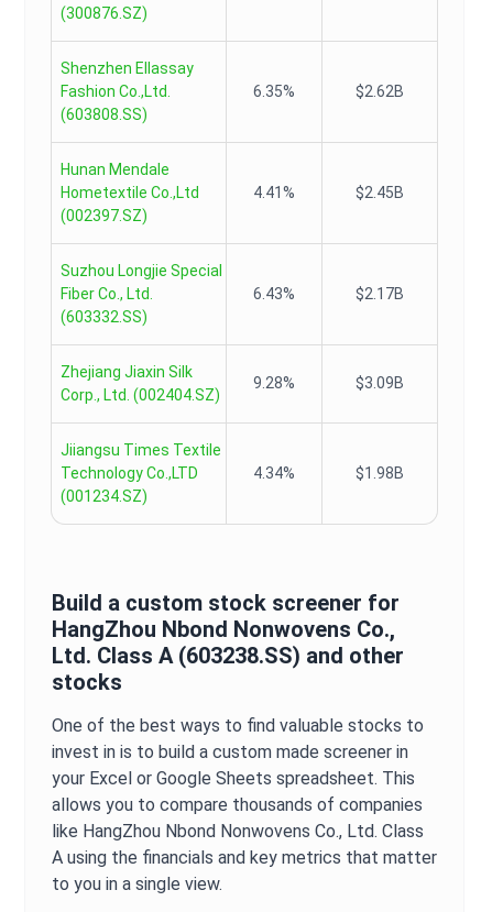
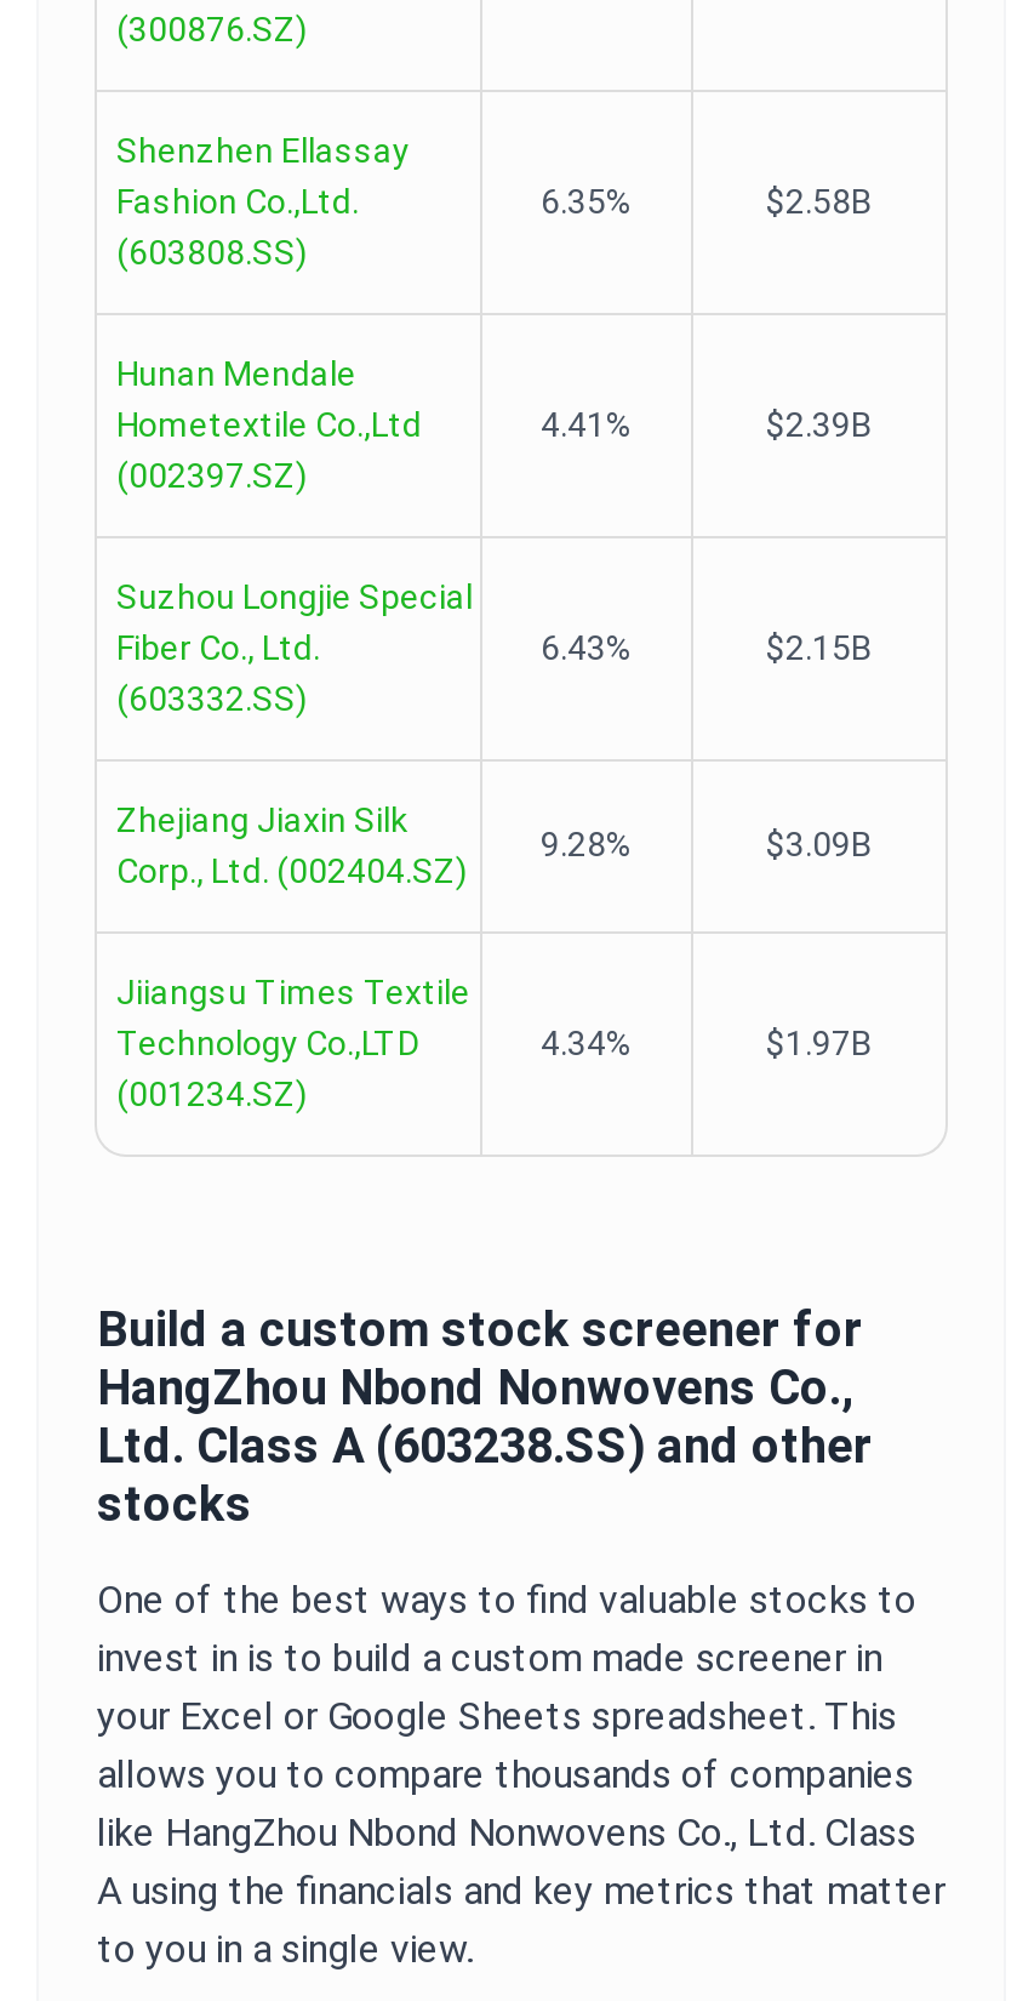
[356,83,404,100] $2.62B -> [766,182,873,221] $2.58B
[356,184,404,201] $2.45B -> [766,405,873,444] $2.39B
[356,285,404,303] $2.17B -> [766,628,873,667] $2.15B
[356,464,404,482] $1.98B -> [766,1024,873,1062] $1.97B

